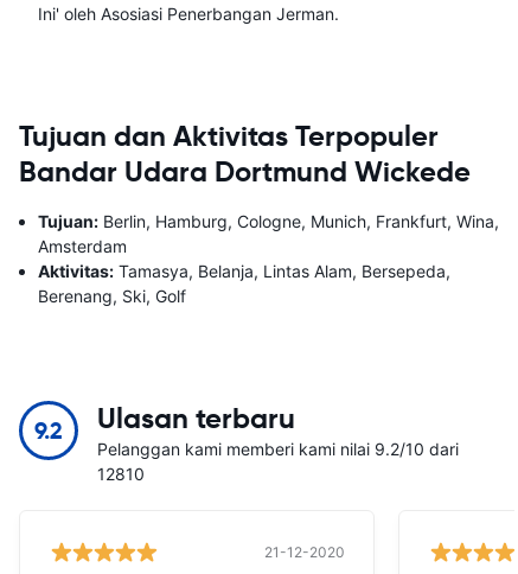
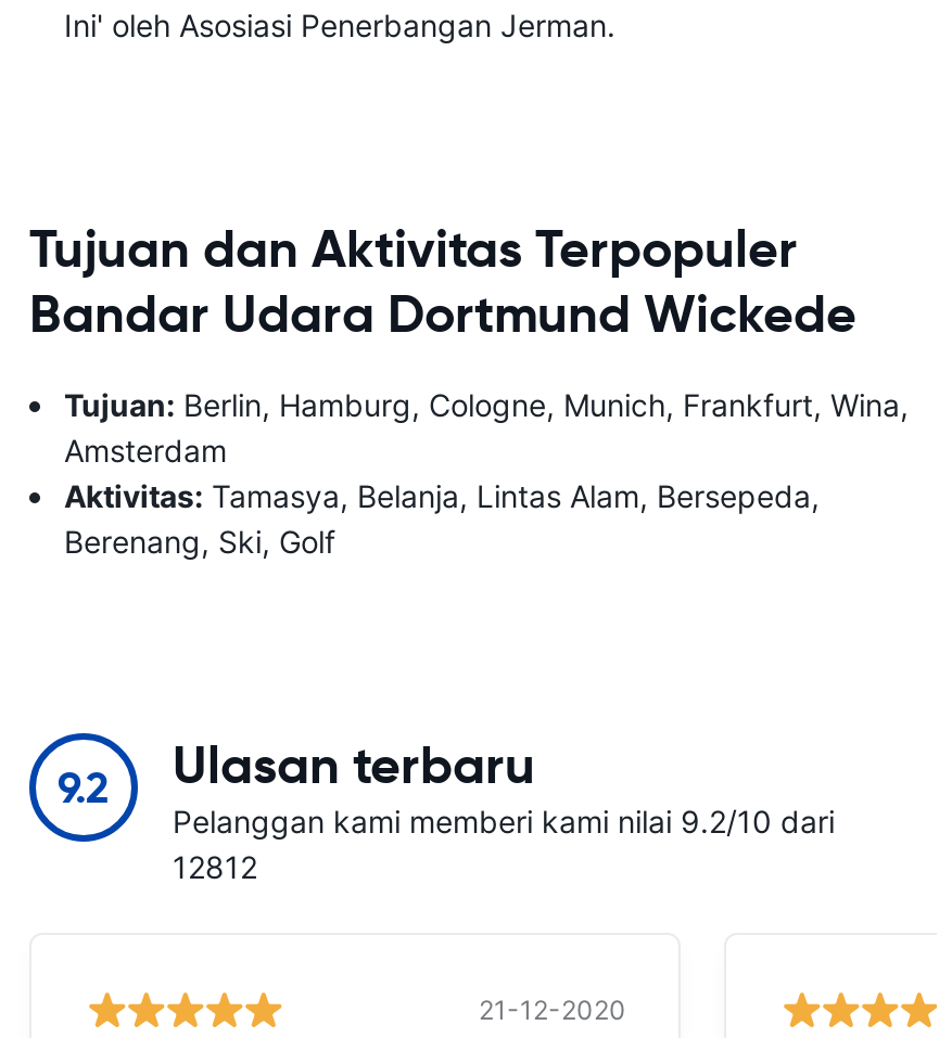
[97,464,145,484] 12810 -> [173,848,257,885] 12812

